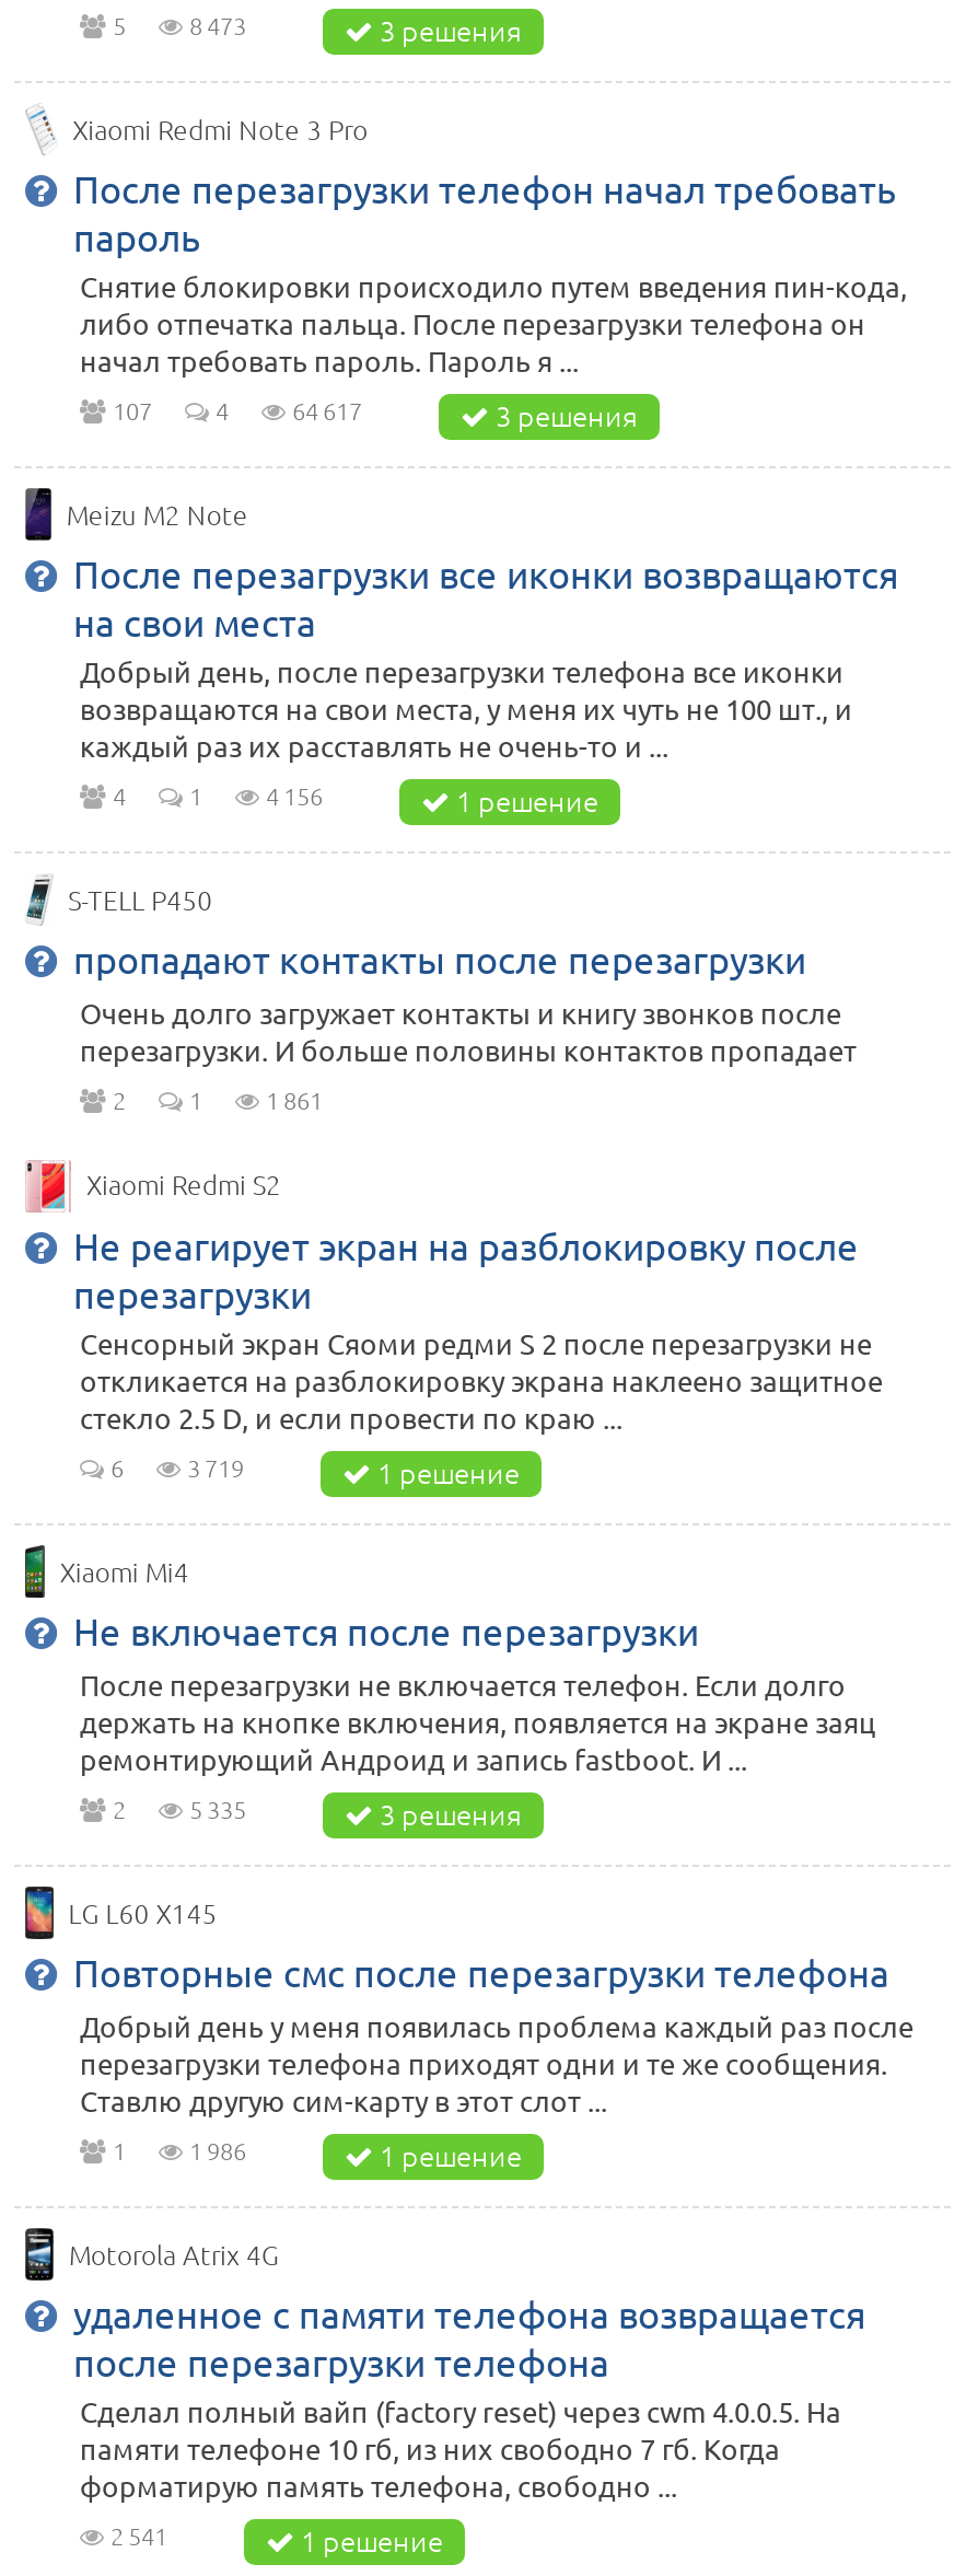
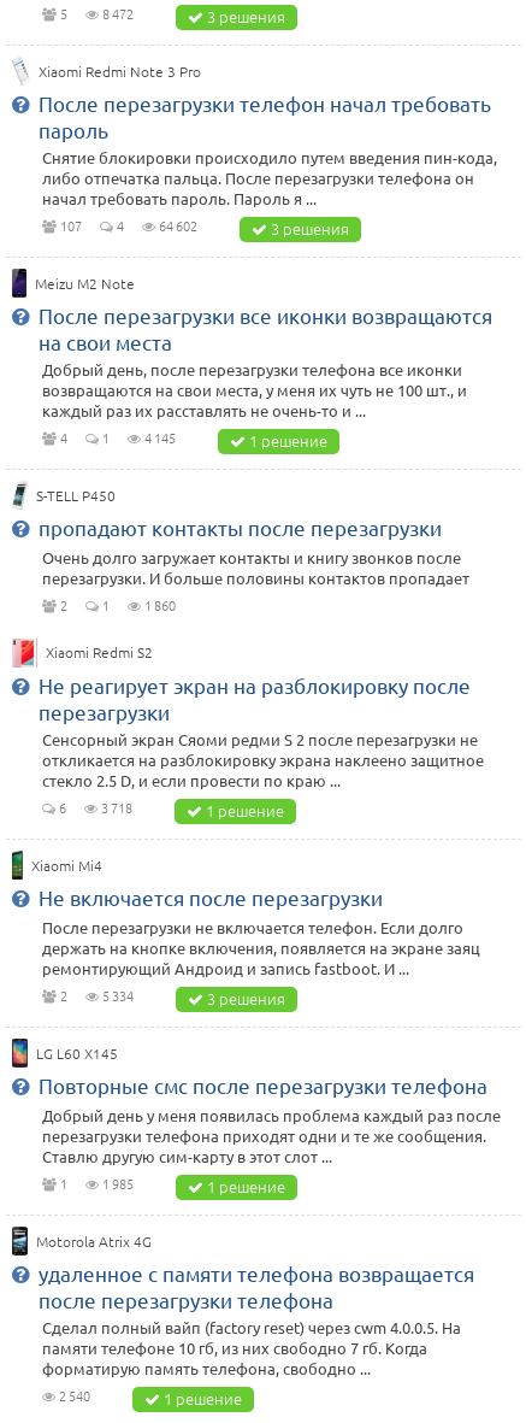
[106,7,246,42] 5 8 473 -> [57,4,134,23] 5 8 472
[106,392,362,427] 107 4 64 617 -> [57,216,197,235] 107 4 64 602
[106,778,323,813] 4 1 4 156 -> [57,428,176,448] 4 1 4 145
[106,1082,323,1117] 2 1 1 861 -> [57,596,176,615] 2 1 1 860
[104,1448,244,1483] 6 3 719 -> [55,797,132,816] 6 3 718
[106,1790,246,1825] 2 5 335 -> [57,985,134,1005] 2 5 334
[106,2131,246,2166] 1 1 986 -> [57,1173,134,1193] 1 1 985
[104,2516,167,2551] 2 541 -> [55,1385,90,1405] 2 540

